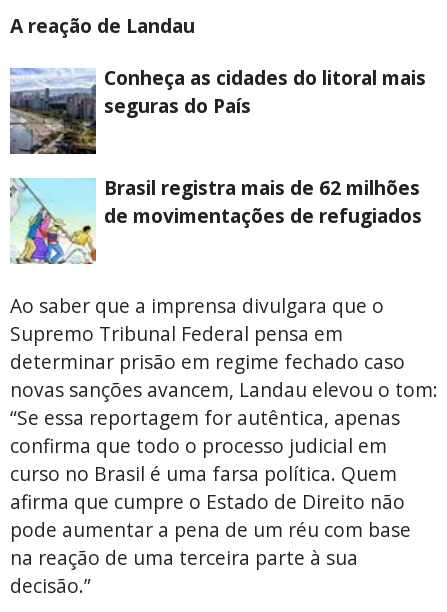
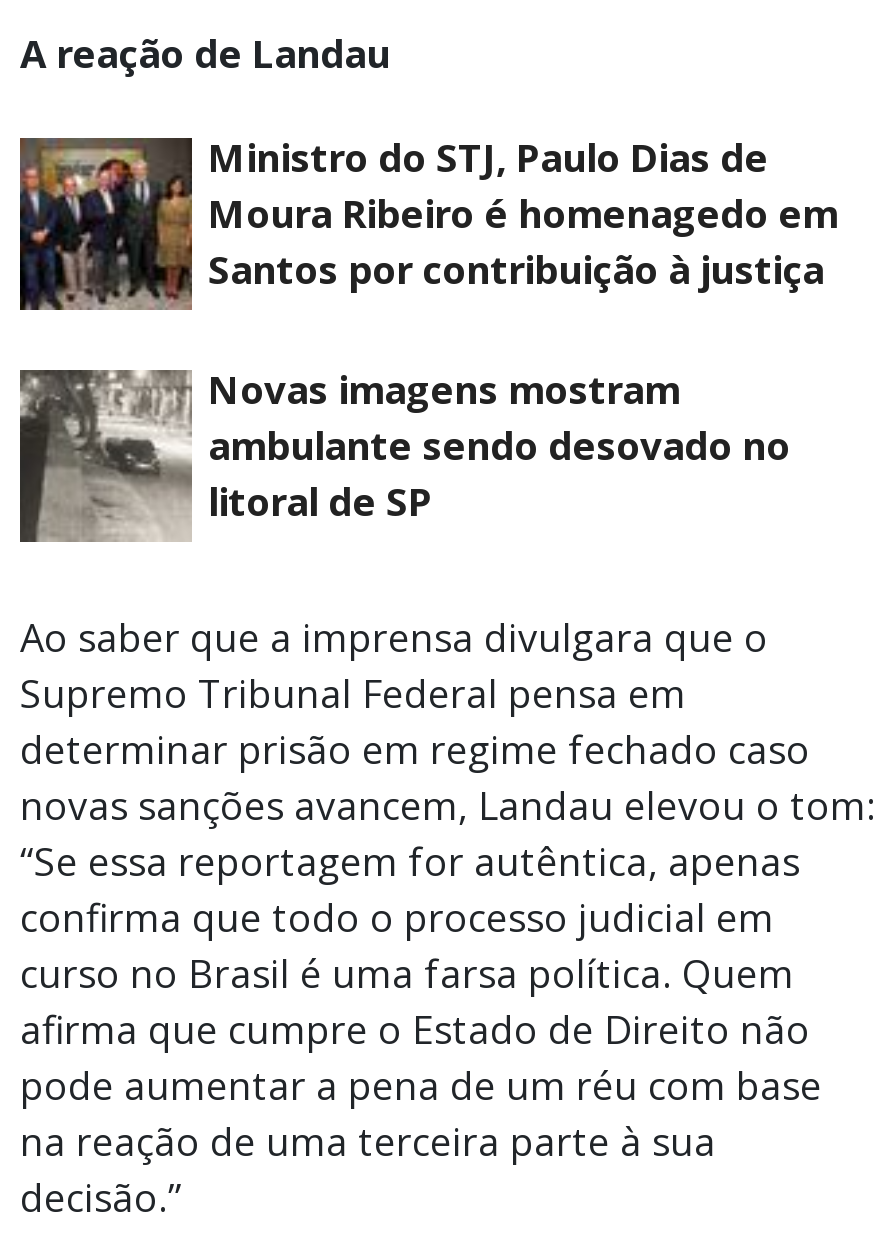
[9,64,426,154] [image] | Conheça as cidades do litoral mais | seguras do País -> [18,130,838,310] [image] | Ministro do STJ, Paulo Dias de | Moura Ribeiro é homenagedo em | Santos por contribuição à justiça
[10,174,422,265] [image] | Brasil registra mais de 62 milhões | de movimentações de refugiados -> [18,362,790,544] [image] | Novas imagens mostram | ambulante sendo desovado no | litoral de SP

